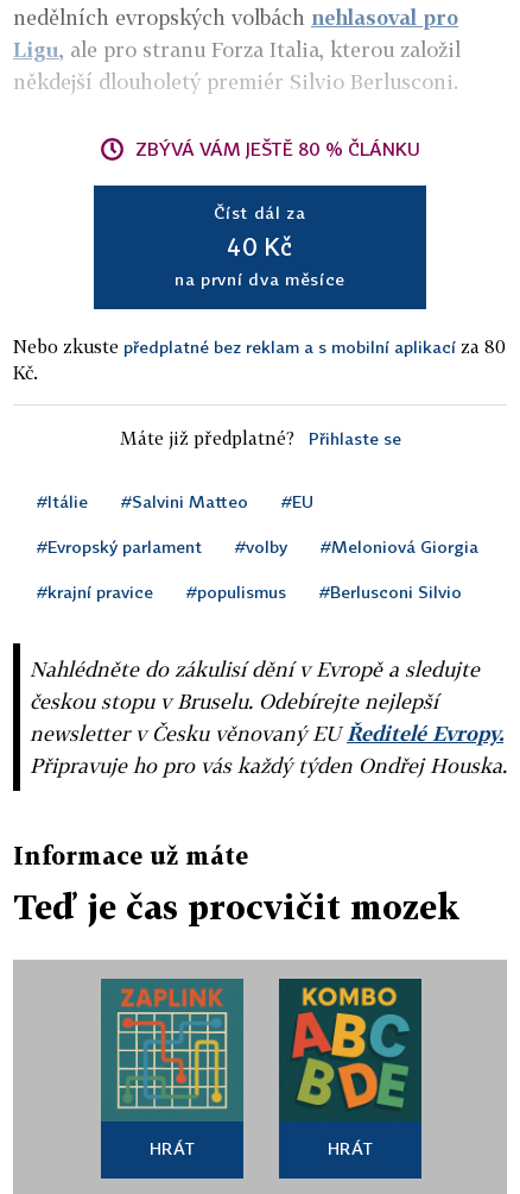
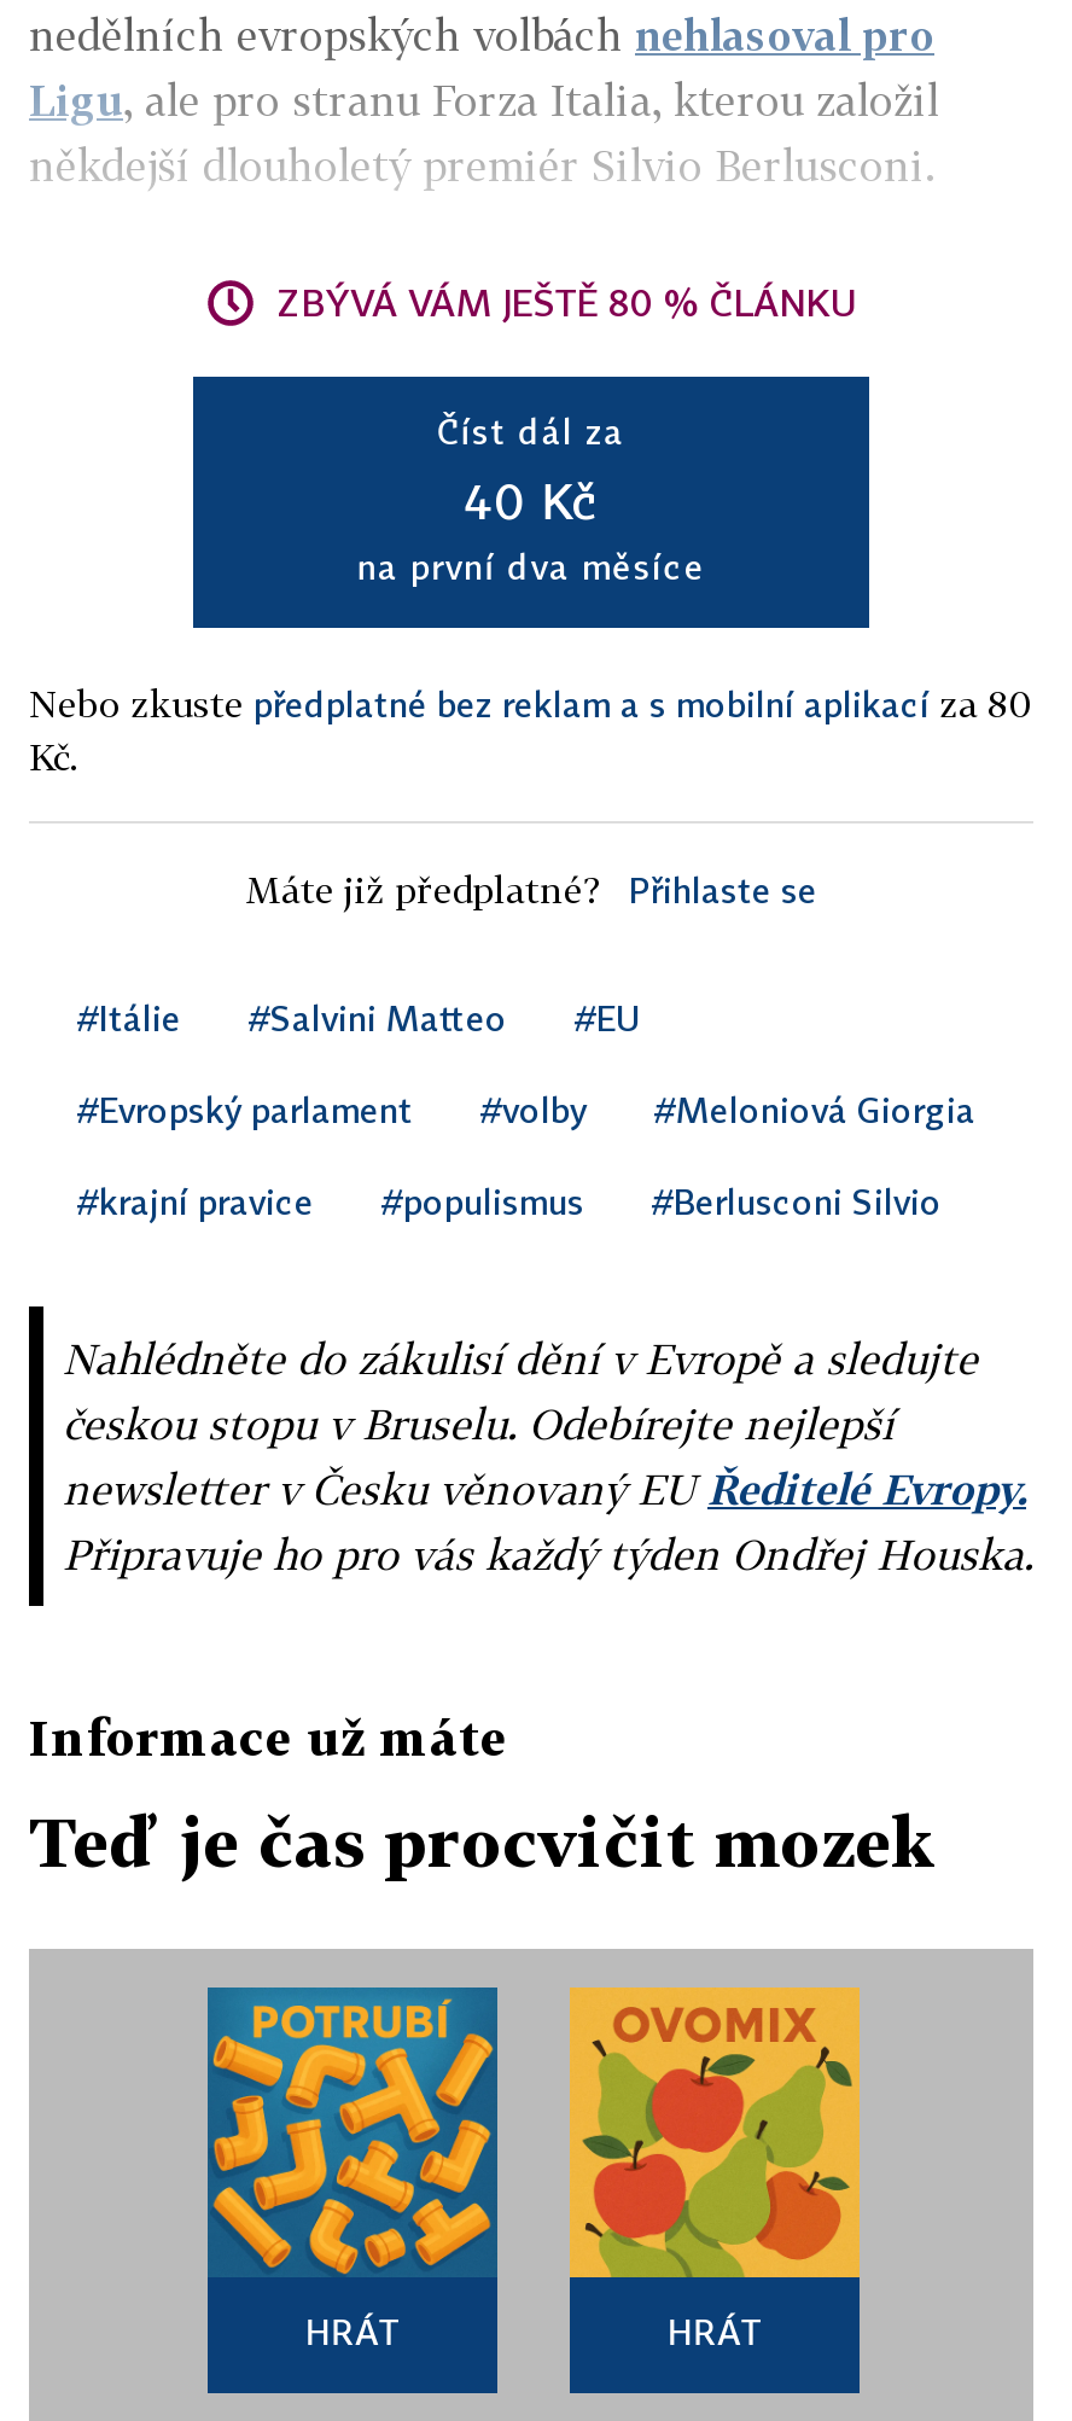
[103,979,241,1119] [image] -> [210,1988,493,2275] [image]
[278,978,423,1121] [image] -> [567,1985,862,2280] [image]

